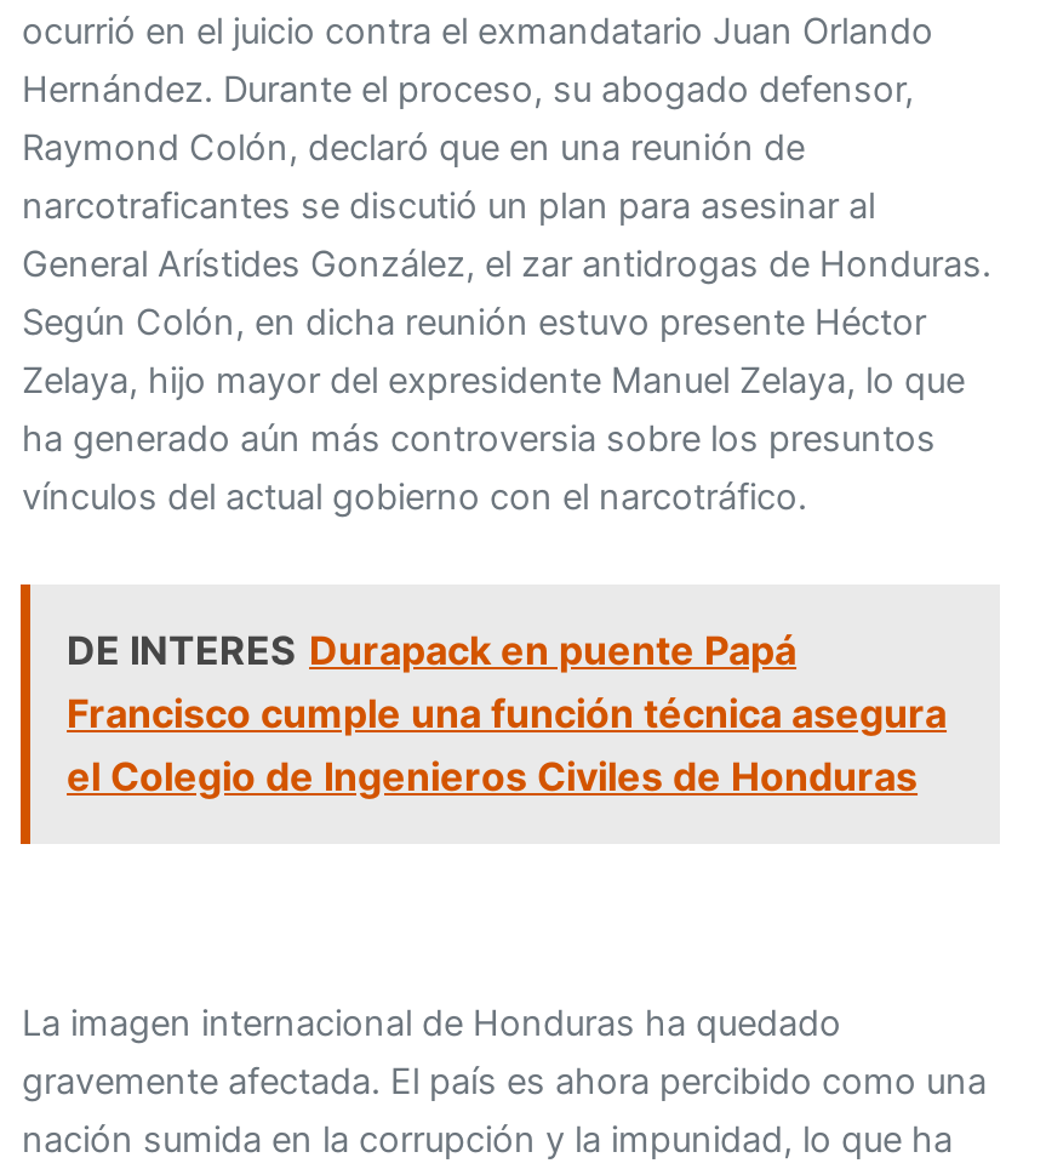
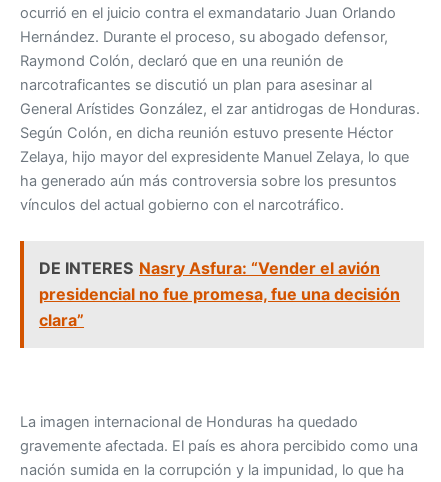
[67,627,947,801] DE INTERES Durapack en puente Papá | Francisco cumple una función técnica asegura | el Colegio de Ingenieros Civiles de Honduras -> [39,258,400,330] DE INTERES Nasry Asfura: “Vender el avión | presidencial no fue promesa, fue una decisión | clara”

